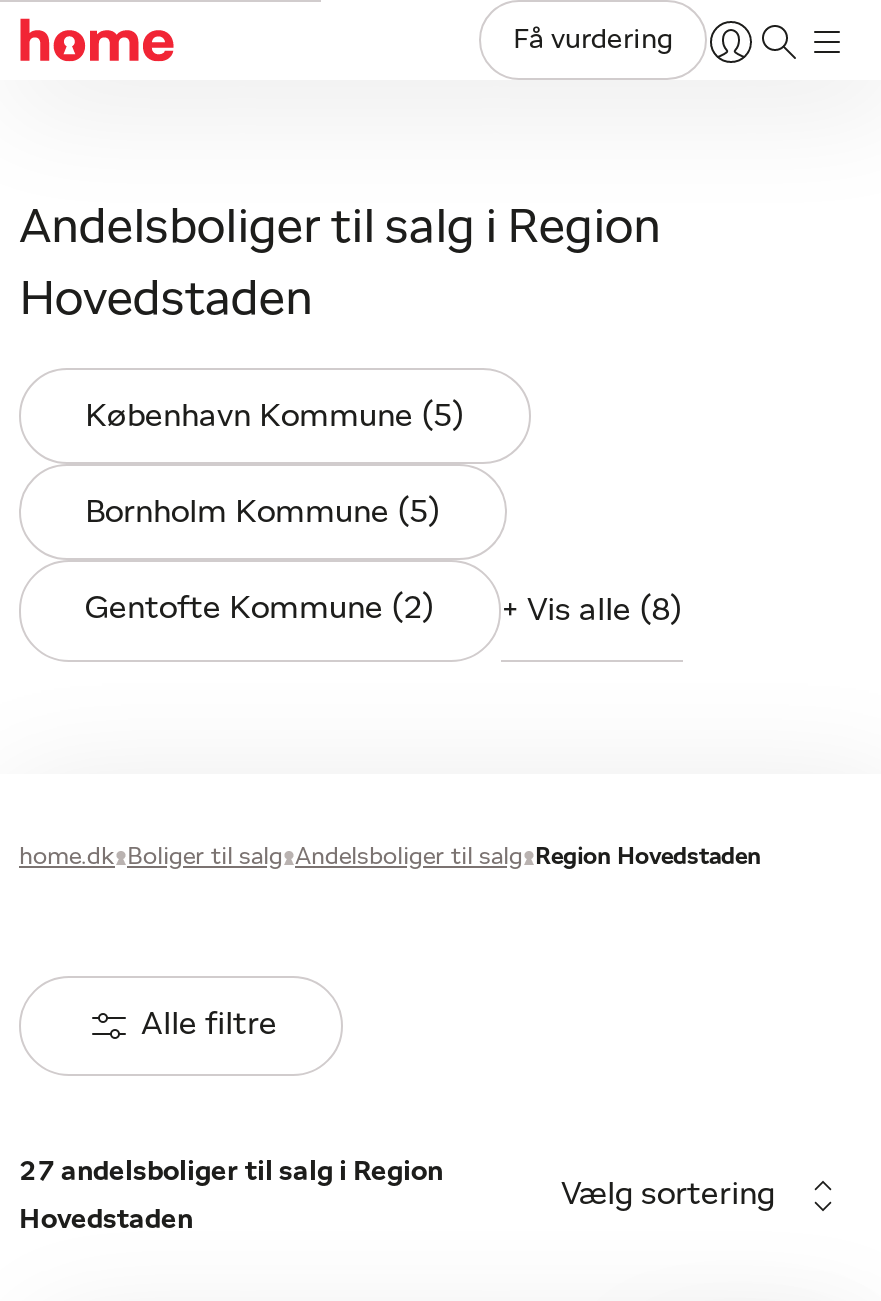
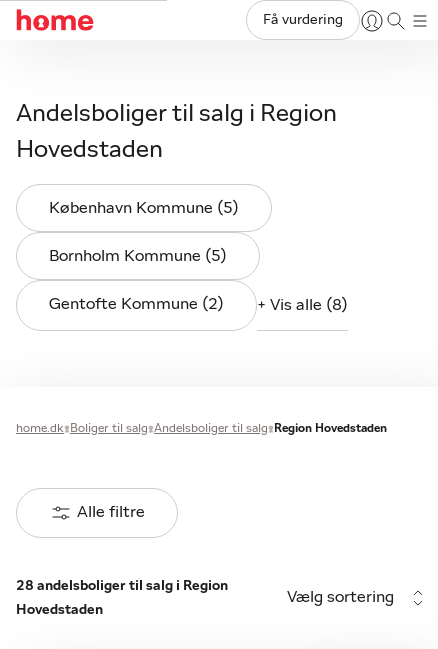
[19,1157,443,1185] 27 andelsboliger til salg i Region -> [16,579,228,593] 28 andelsboliger til salg i Region

